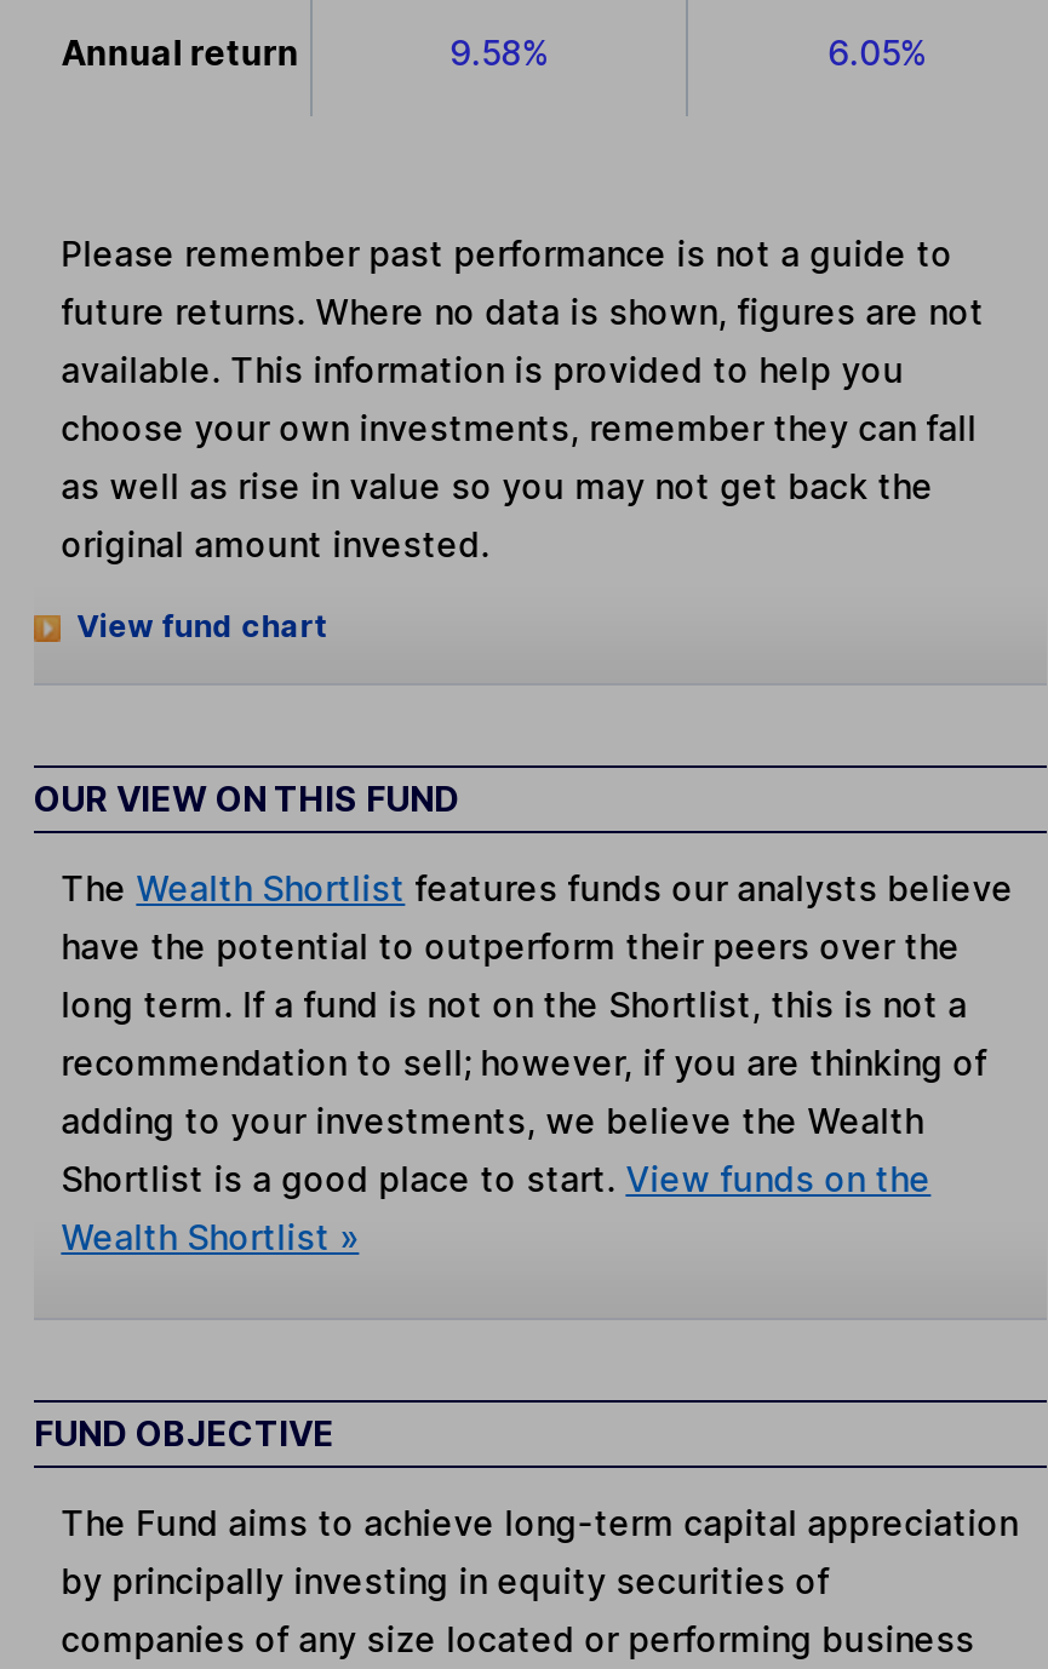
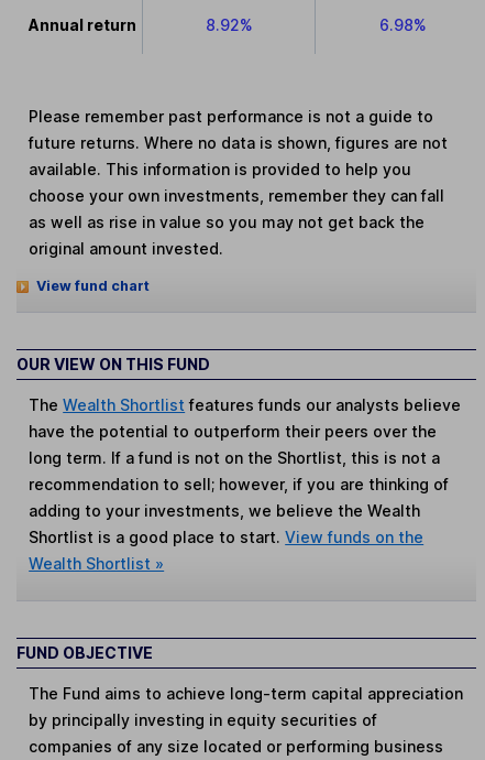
[449,30,551,71] 9.58% -> [206,15,253,34] 8.92%
[827,30,929,71] 6.05% -> [379,15,427,34] 6.98%

